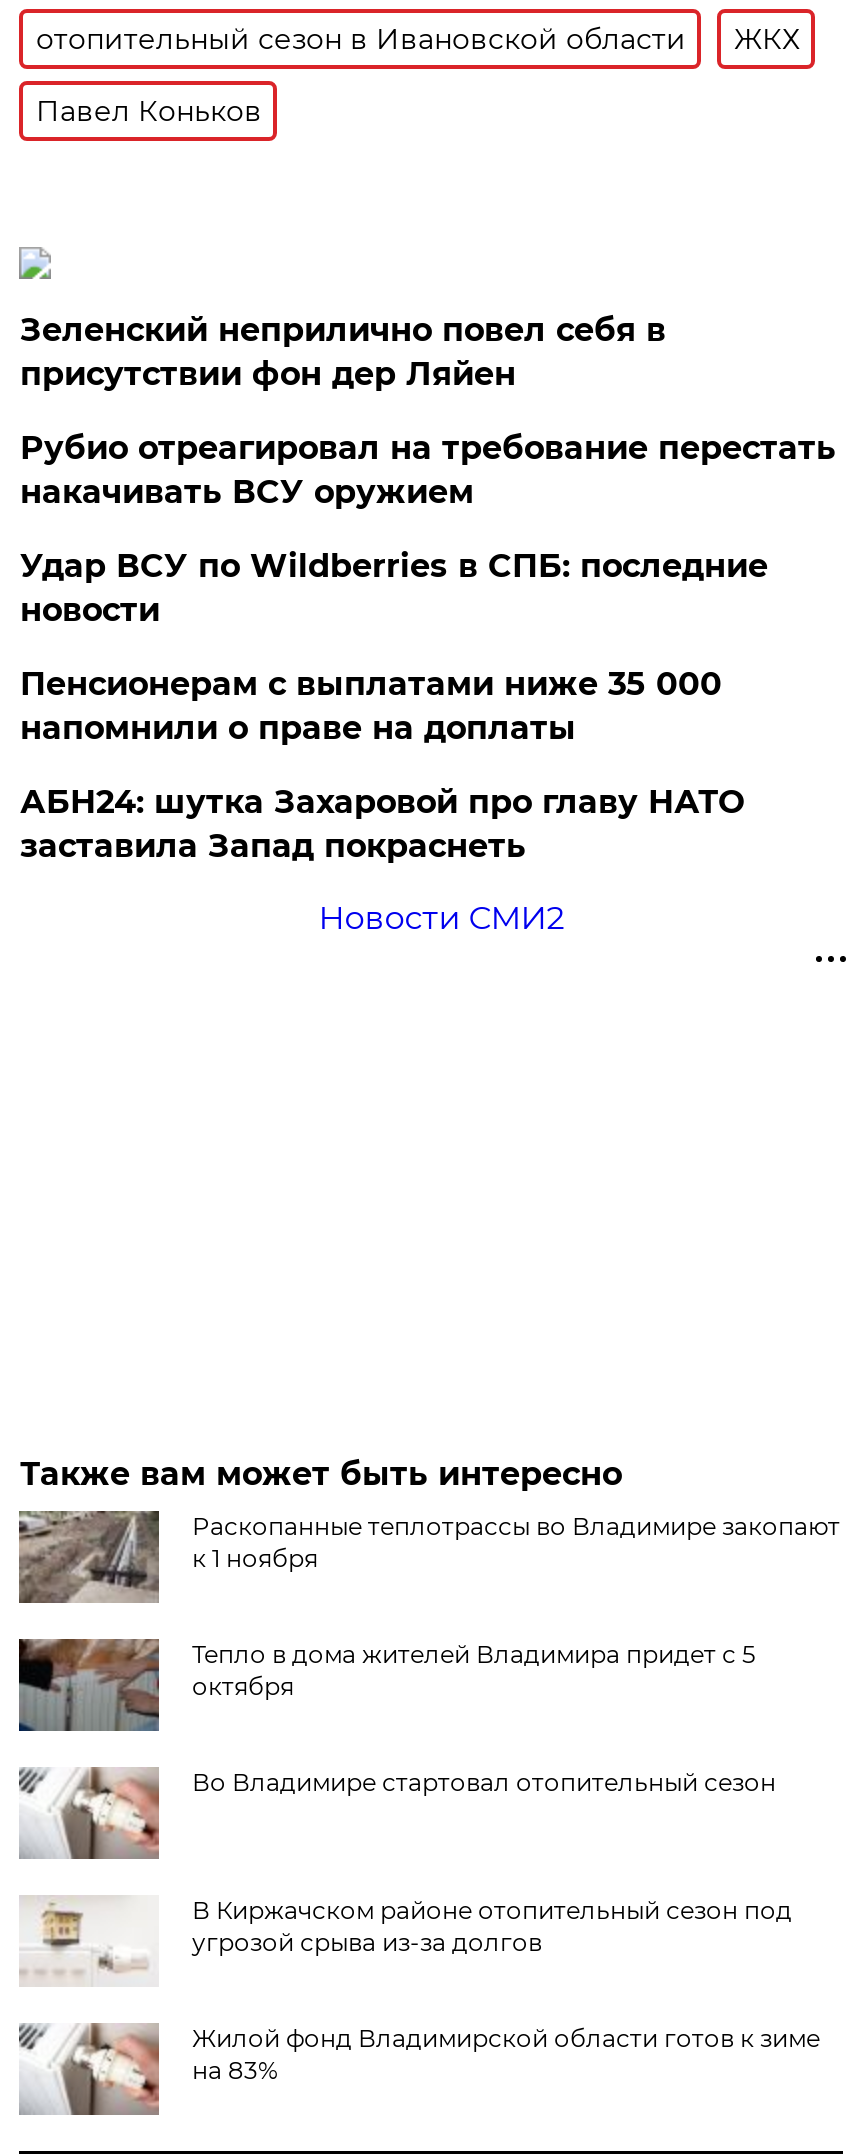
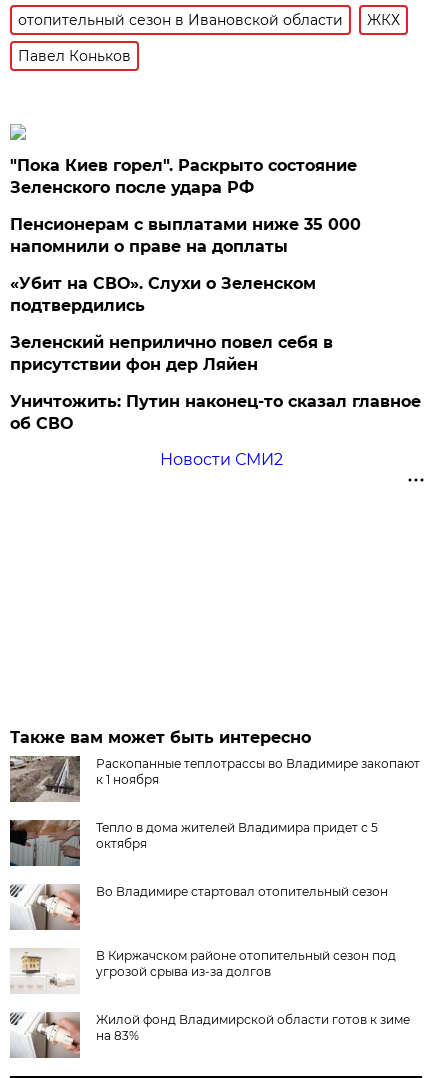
moved [20,311,666,393] -> [10,333,333,374]: Зеленский неприлично повел cебя в | присутствии фон дер Ляйен
[20,429,836,629] Рубио отреагировал на требование перестать | накачивать ВСУ оружием | Удар ВСУ по Wildberries в СПБ: последние | новости -> [10,156,357,197] "Пока Киев горел". Раскрыто состояние | Зеленского после удара РФ
moved [20,665,722,747] -> [10,215,361,256]: Пенсионерам с выплатами ниже 35 000 | напомнили о праве на доплаты
[20,783,744,865] АБН24: шутка Захаровой про главу НАТО | заставила Запад покраснеть -> [10,274,421,433] «Убит на СВО». Слухи о Зеленском | подтвердились | Уничтожить: Путин наконец-то сказал главное | об СВО

